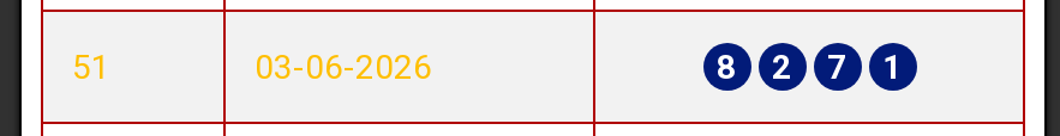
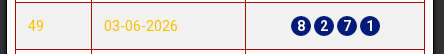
[72,47,110,85] 51 -> [28,18,44,34] 49

